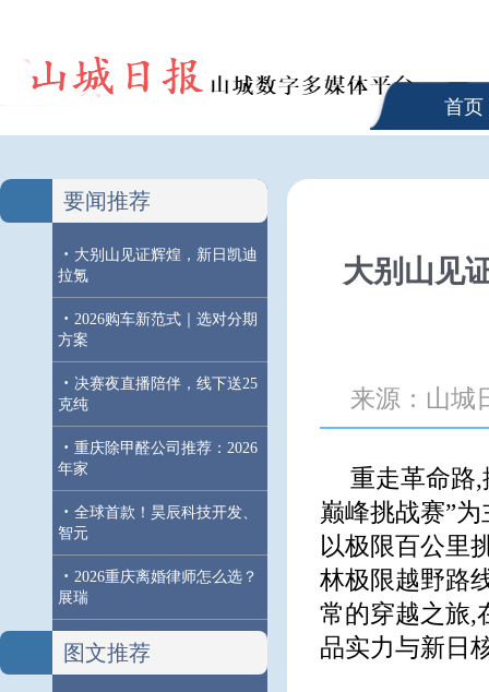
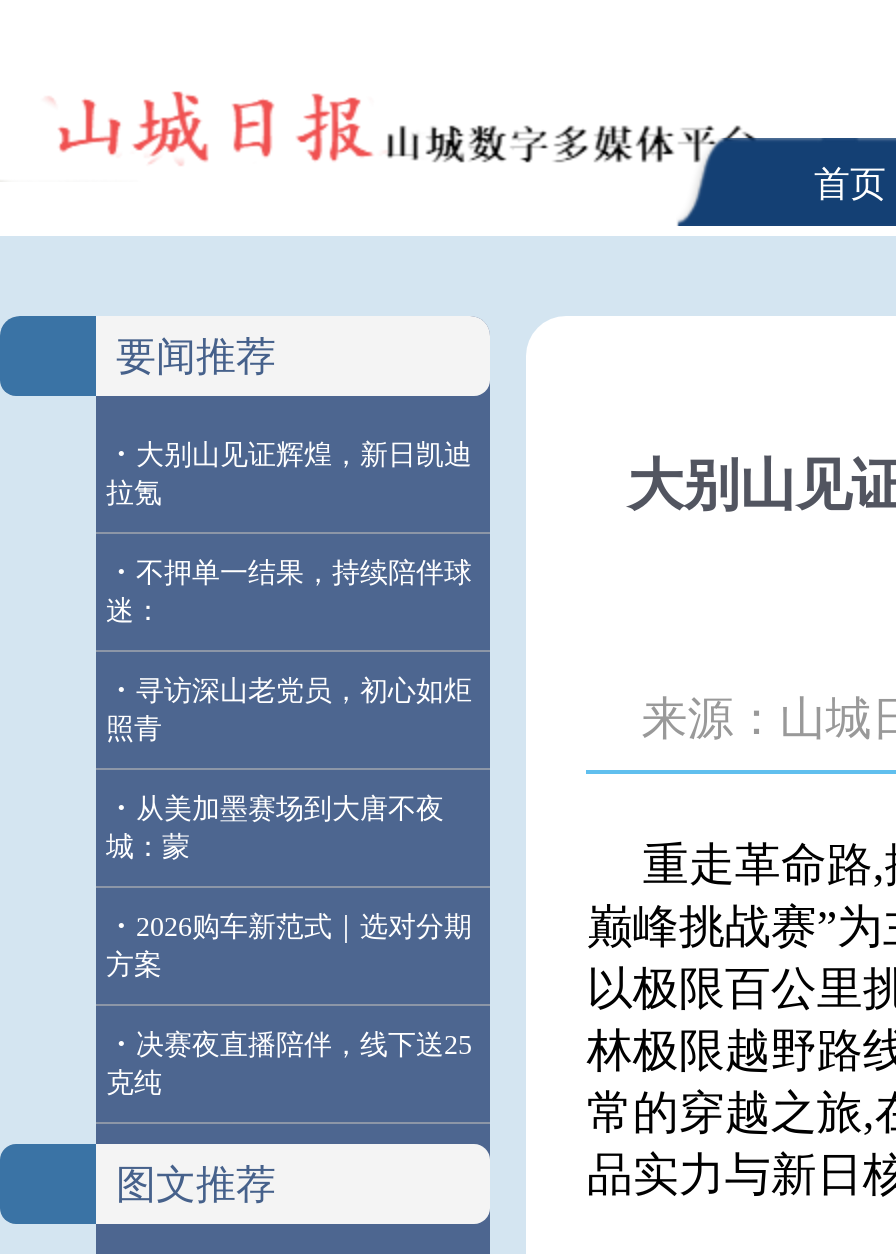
none -> [106,554,472,862] · 不押单一结果，持续陪伴球 | 迷： | · 寻访深山老党员，初心如炬 | 照青 | · 从美加墨赛场到大唐不夜 | 城：蒙
moved [58,309,258,413] -> [106,908,472,1098]: · 2026购车新范式｜选对分期 | 方案 | · 决赛夜直播陪伴，线下送25 | 克纯
[58,438,258,606] · 重庆除甲醛公司推荐：2026 | 年家 | · 全球首款！昊辰科技开发、 | 智元 | · 2026重庆离婚律师怎么选？ | 展瑞 -> none

